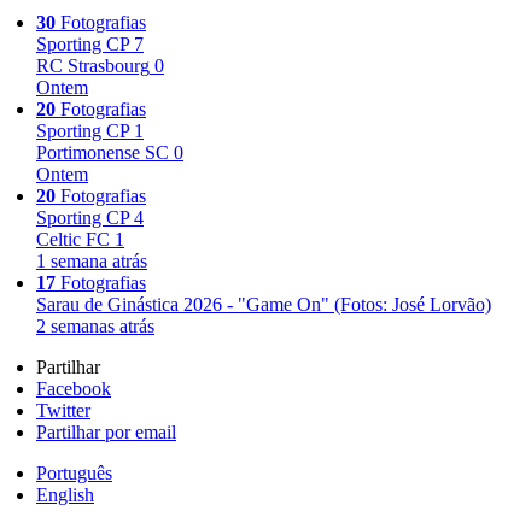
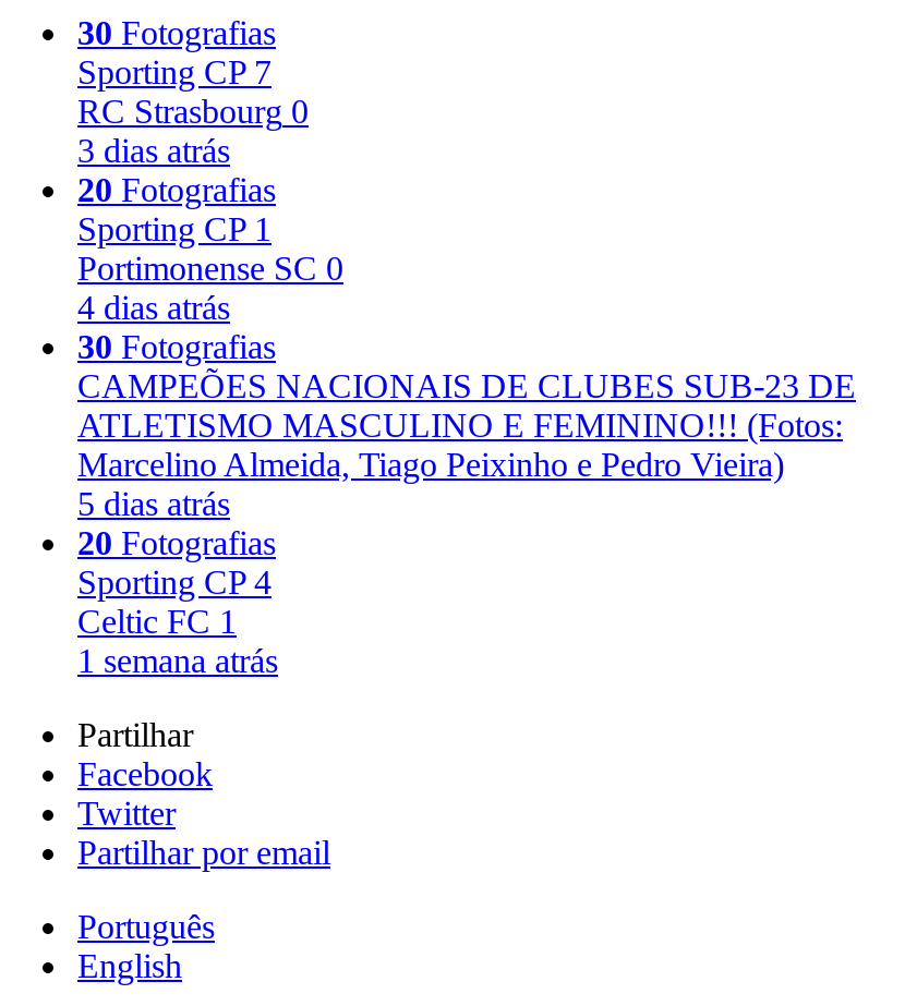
[36,77,88,98] Ontem -> [77,132,230,169] 3 dias atrás
[36,164,88,185] Ontem -> [77,289,856,523] 4 dias atrás | 30 Fotografias | CAMPEÕES NACIONAIS DE CLUBES SUB-23 DE | ATLETISMO MASCULINO E FEMININO!!! (Fotos: | Marcelino Almeida, Tiago Peixinho e Pedro Vieira) | 5 dias atrás
moved [36,186,147,271] -> [77,525,278,679]: 20 Fotografias | Sporting CP 4 | Celtic FC 1 | 1 semana atrás
[36,273,491,336] 17 Fotografias | Sarau de Ginástica 2026 - "Game On" (Fotos: José Lorvão) | 2 semanas atrás -> none

